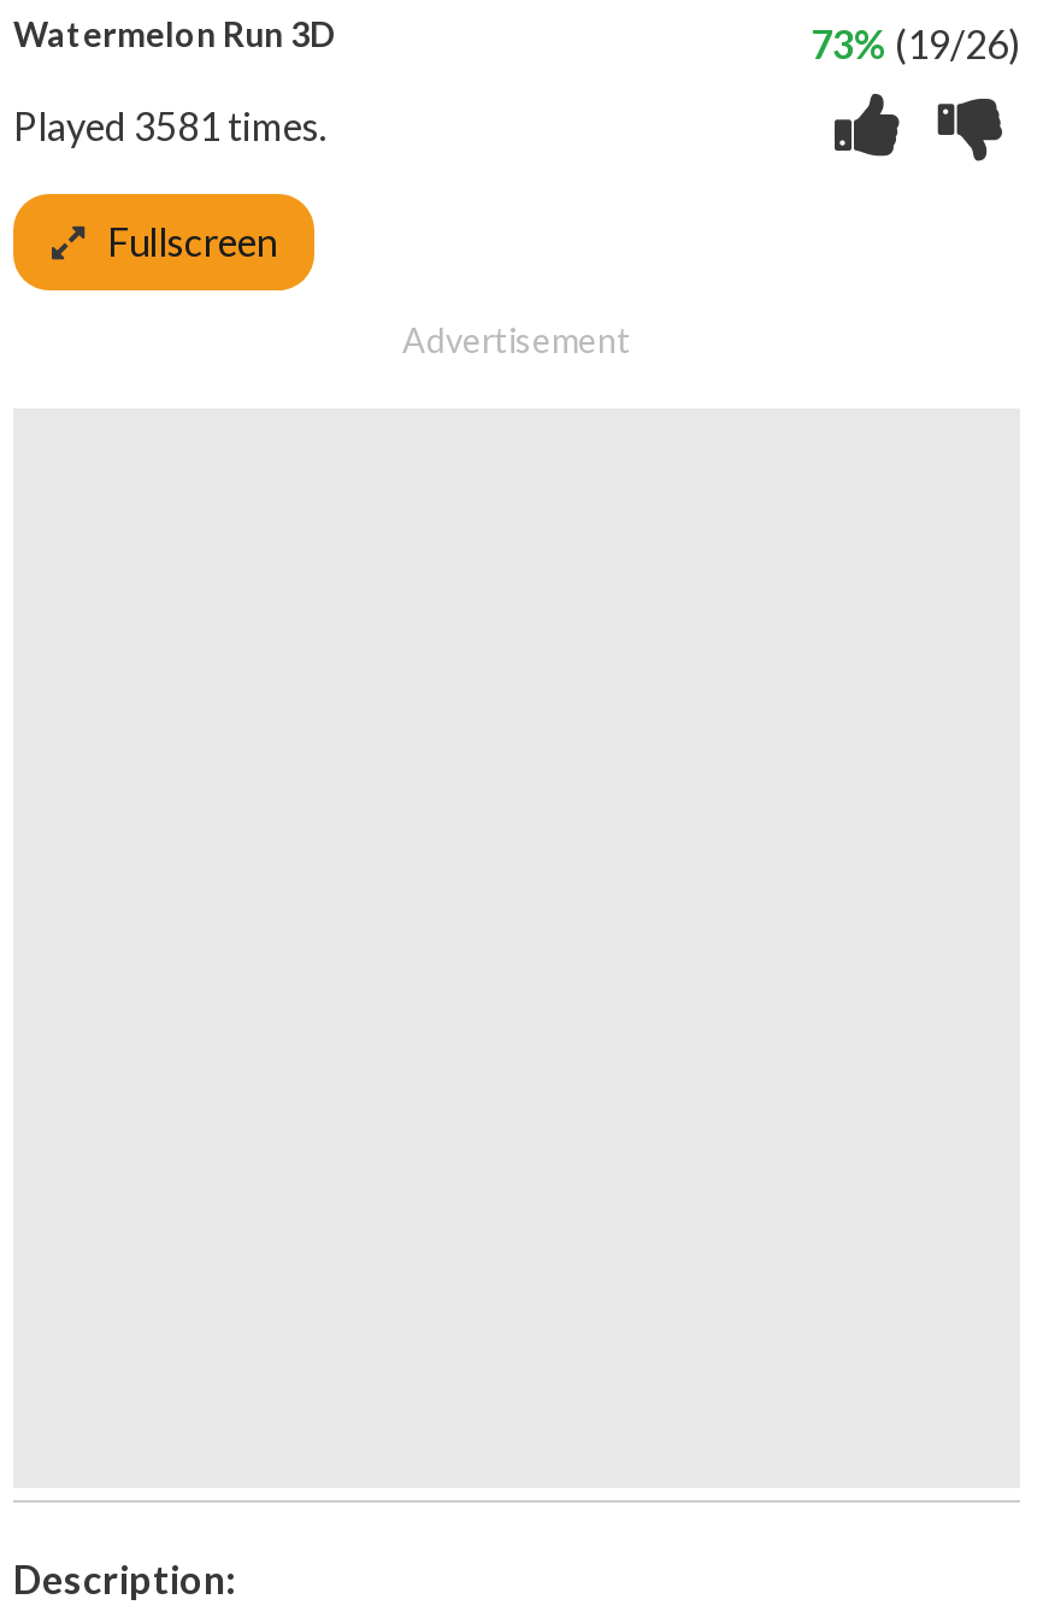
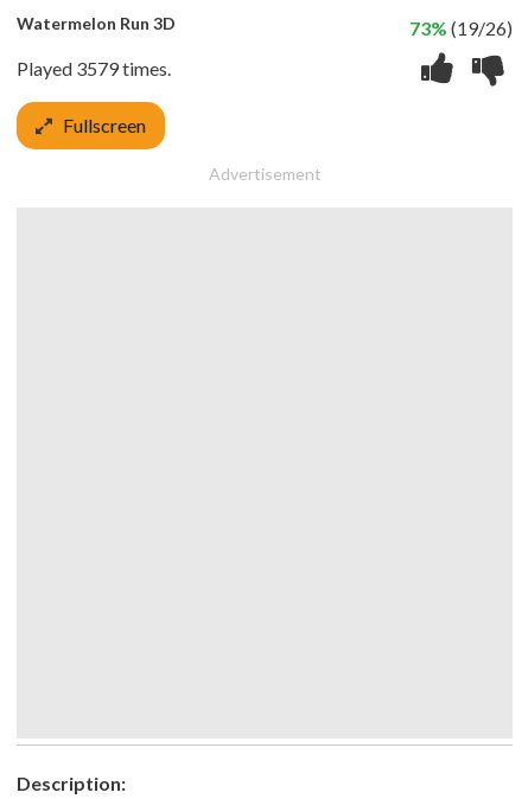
[13,102,326,148] Played 3581 times. -> [17,57,171,79] Played 3579 times.

